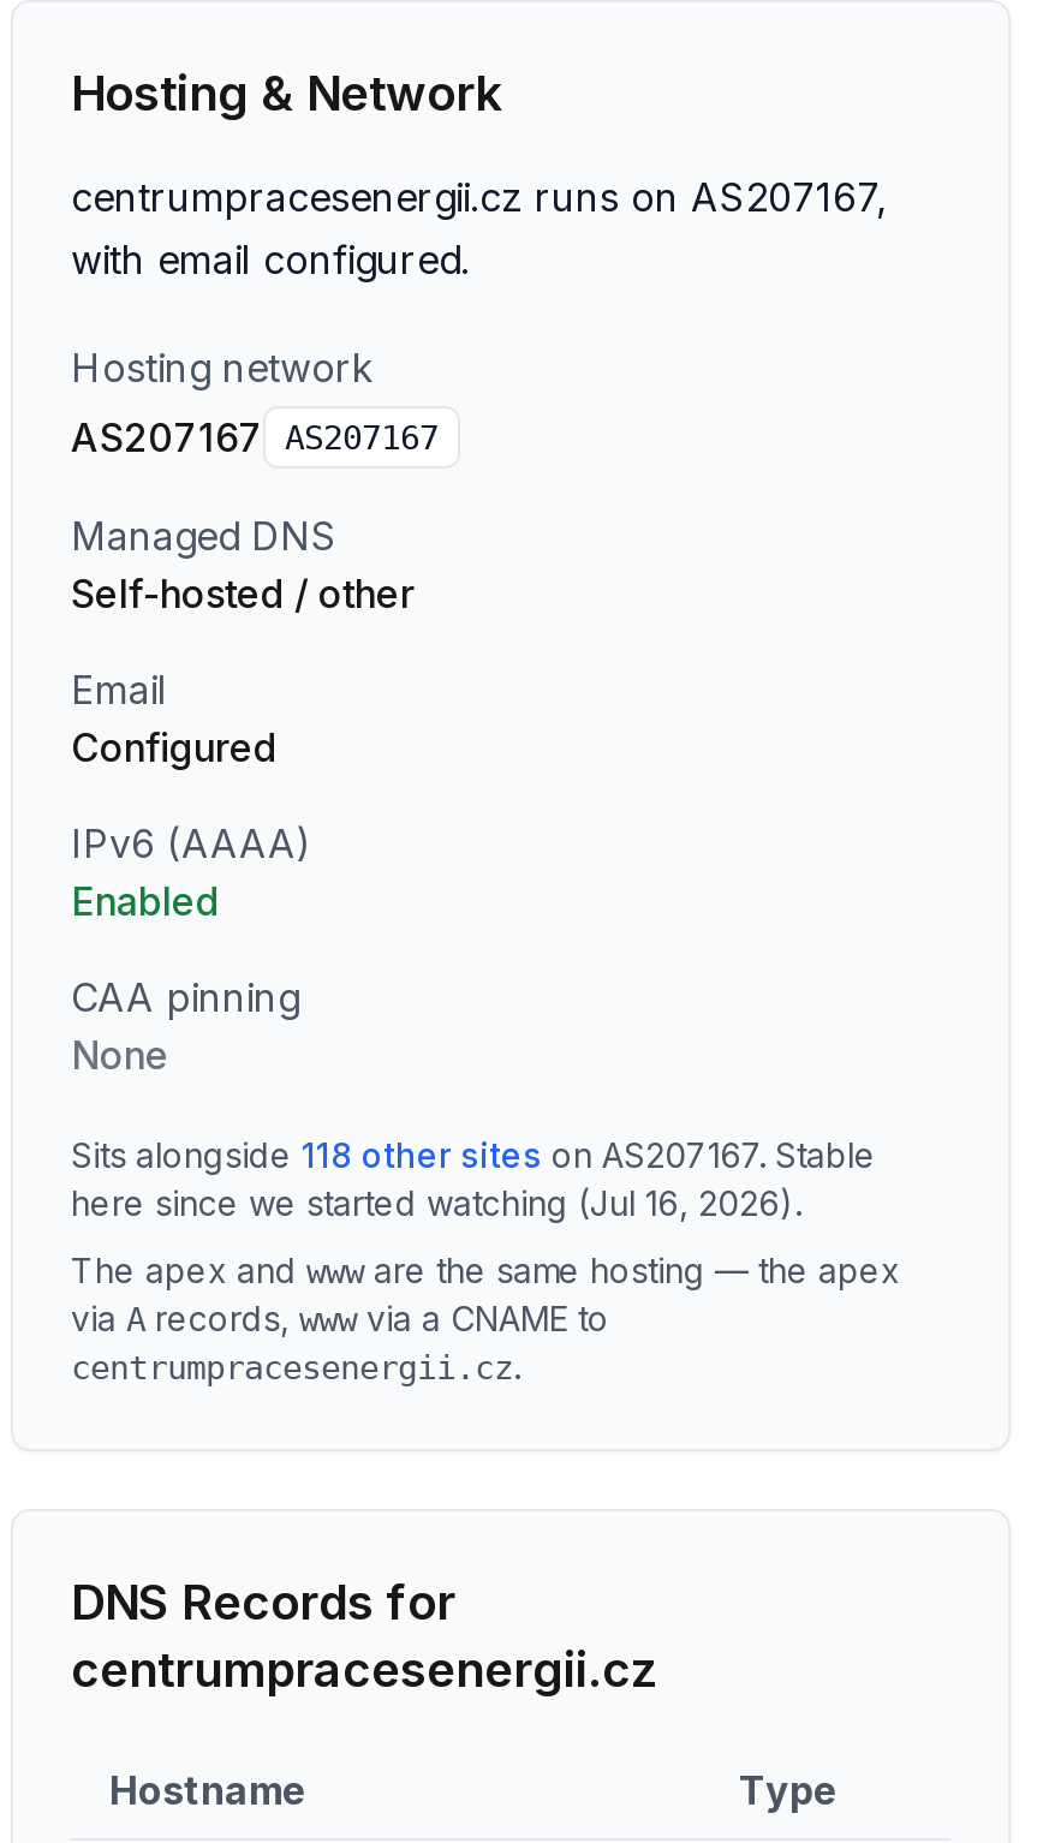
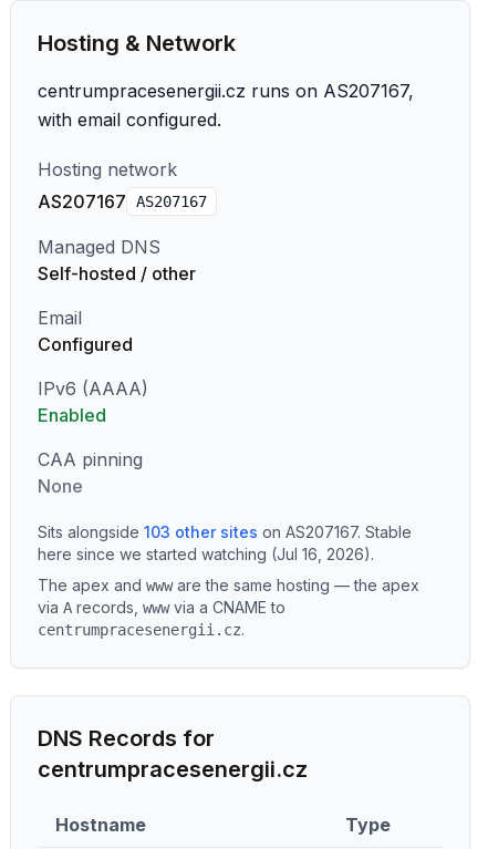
[71,1134,876,1175] Sits alongside 118 other sites on AS207167. Stable -> [38,522,412,541] Sits alongside 103 other sites on AS207167. Stable

